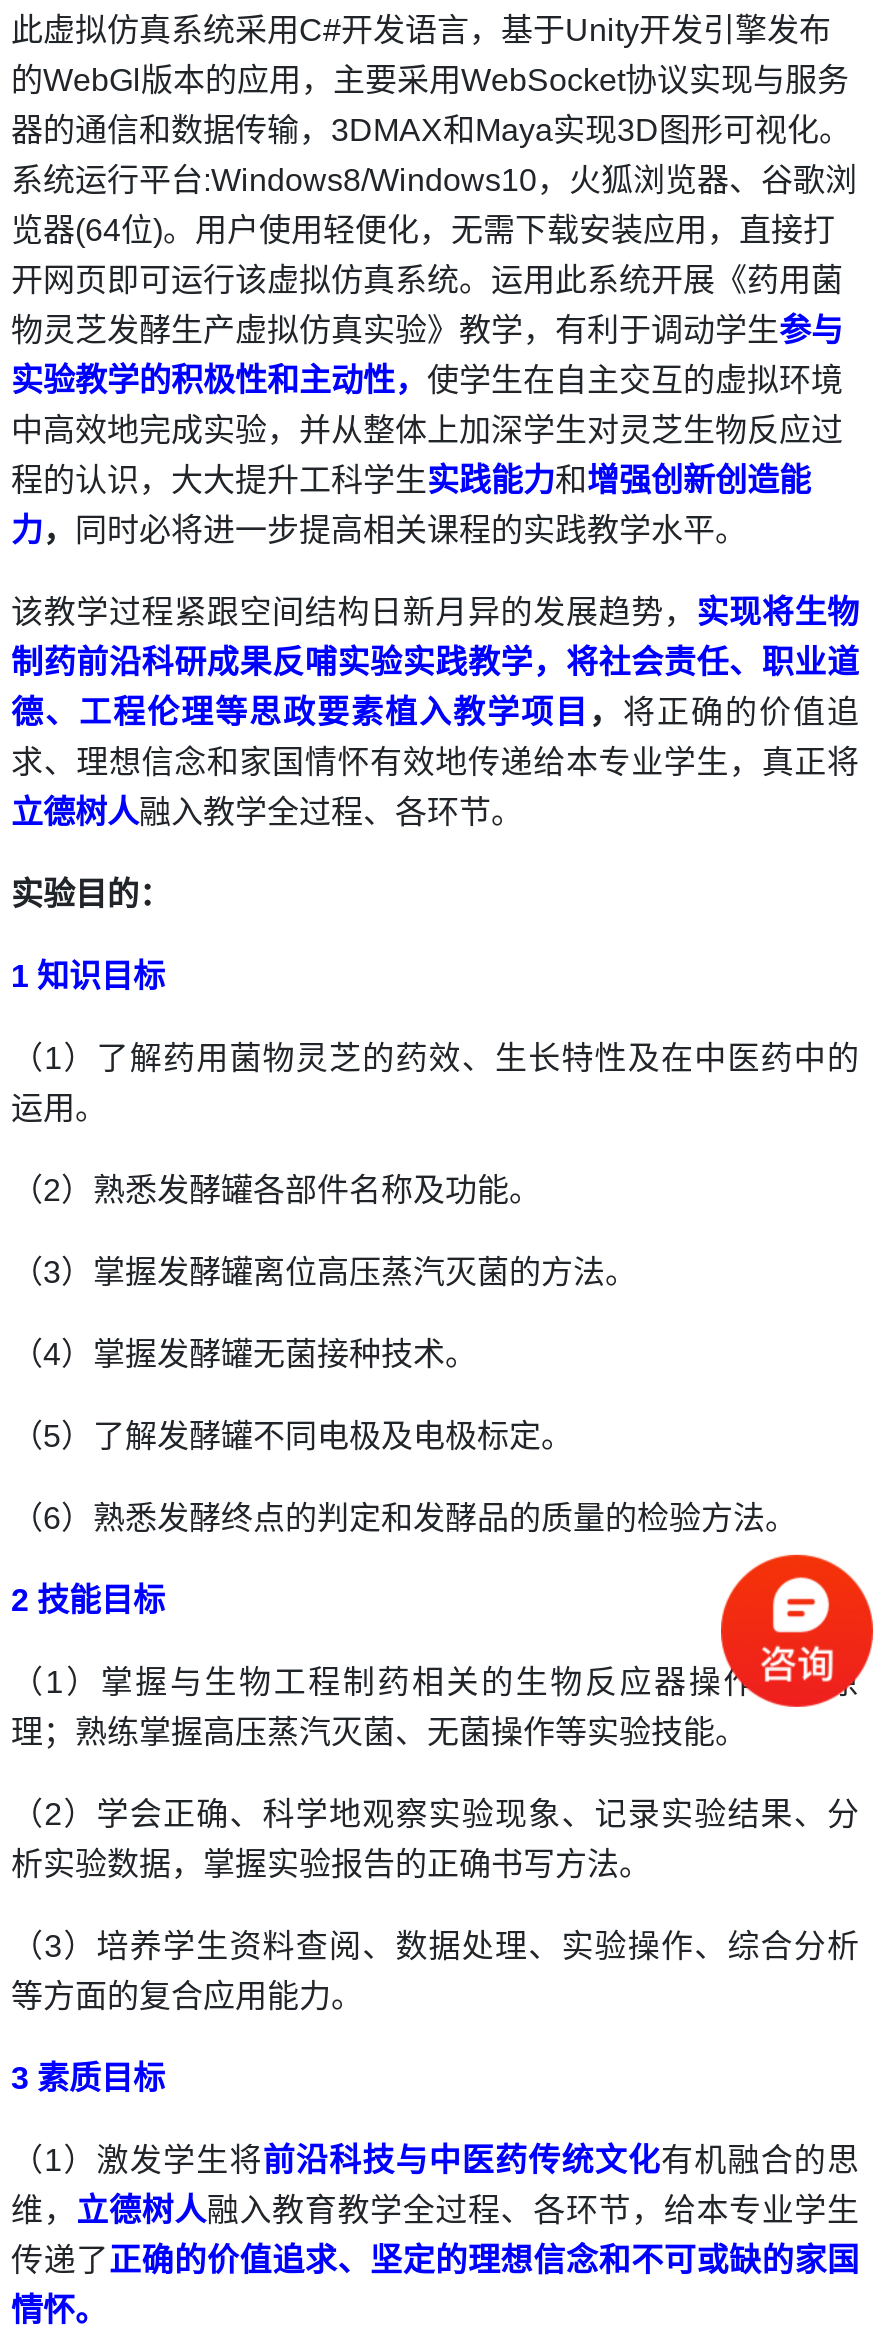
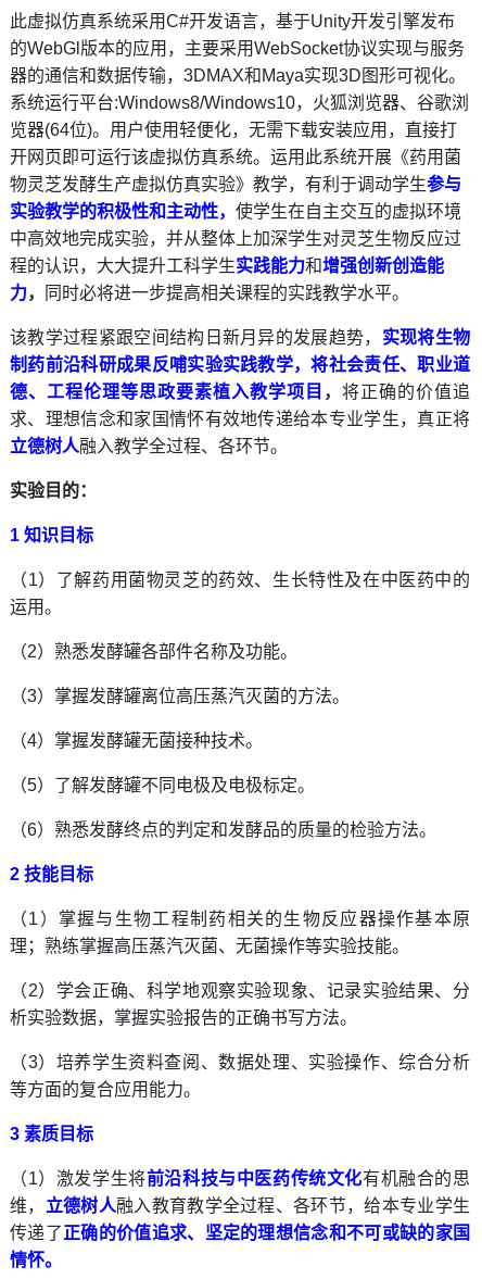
[719,1553,875,1665] [image] -> none

